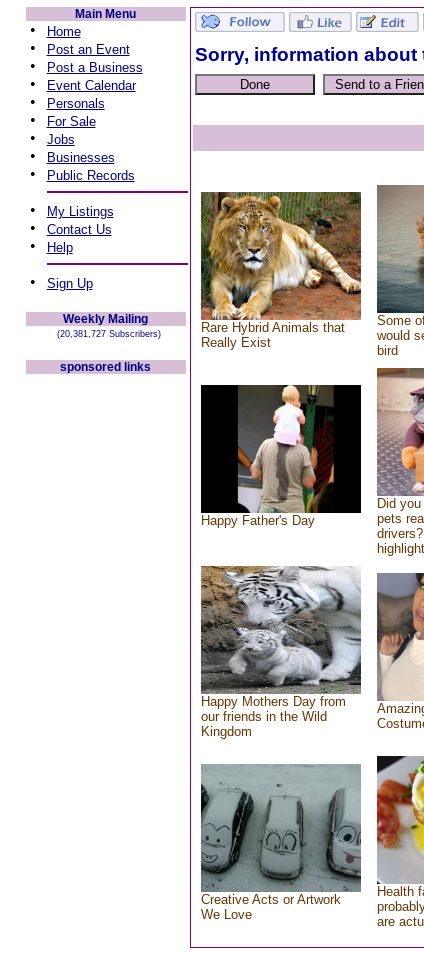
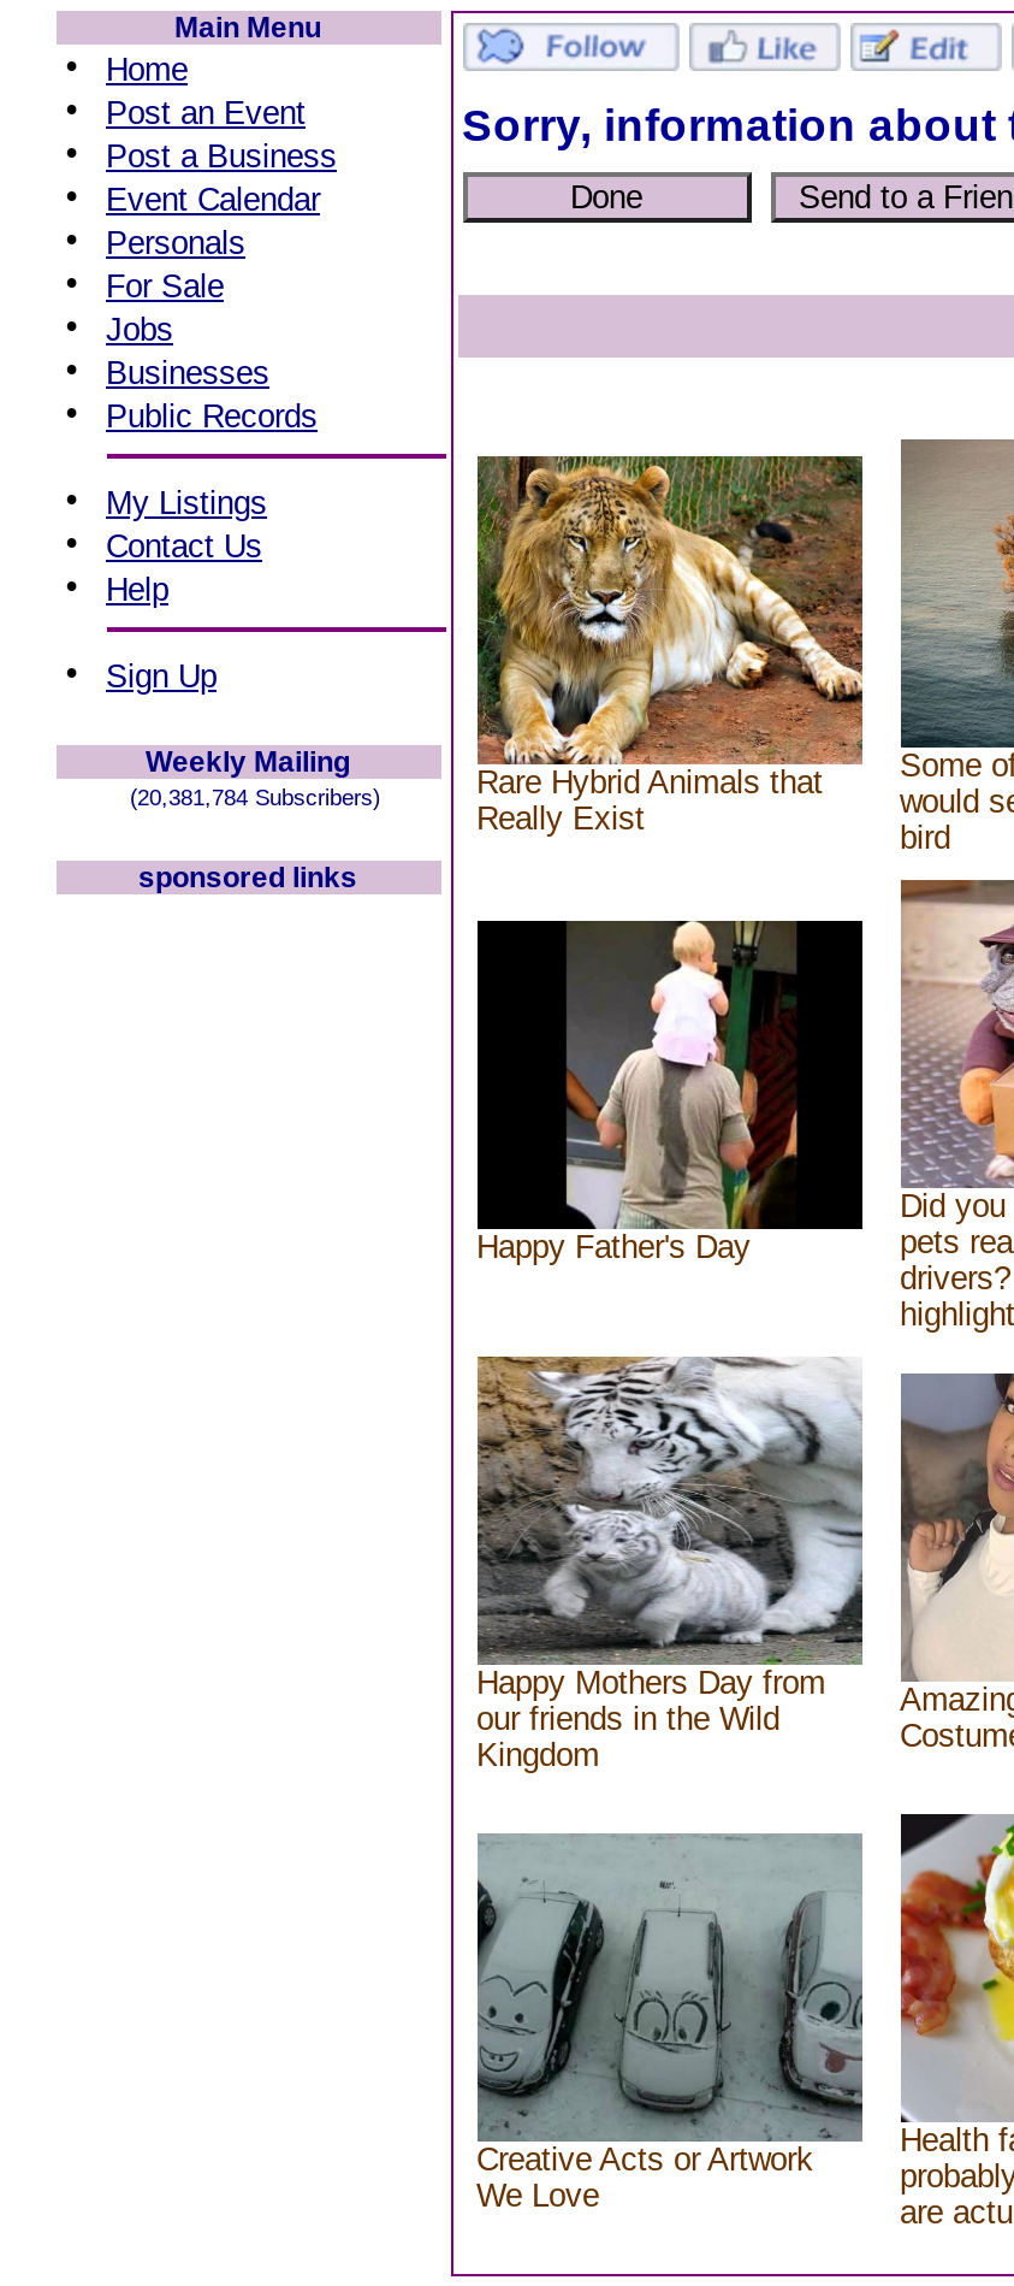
[50,329,160,339] (20,381,727 Subscribers) -> [115,786,380,810] (20,381,784 Subscribers)

